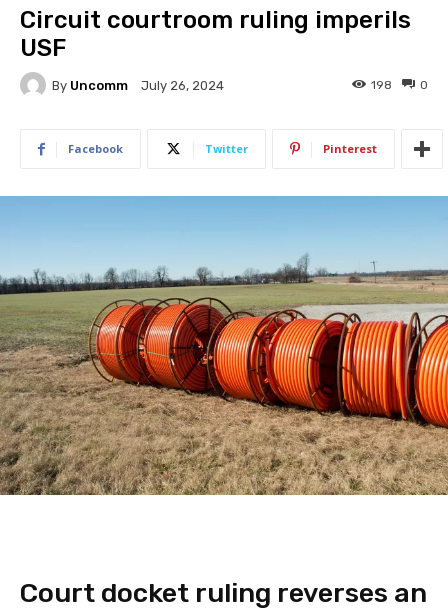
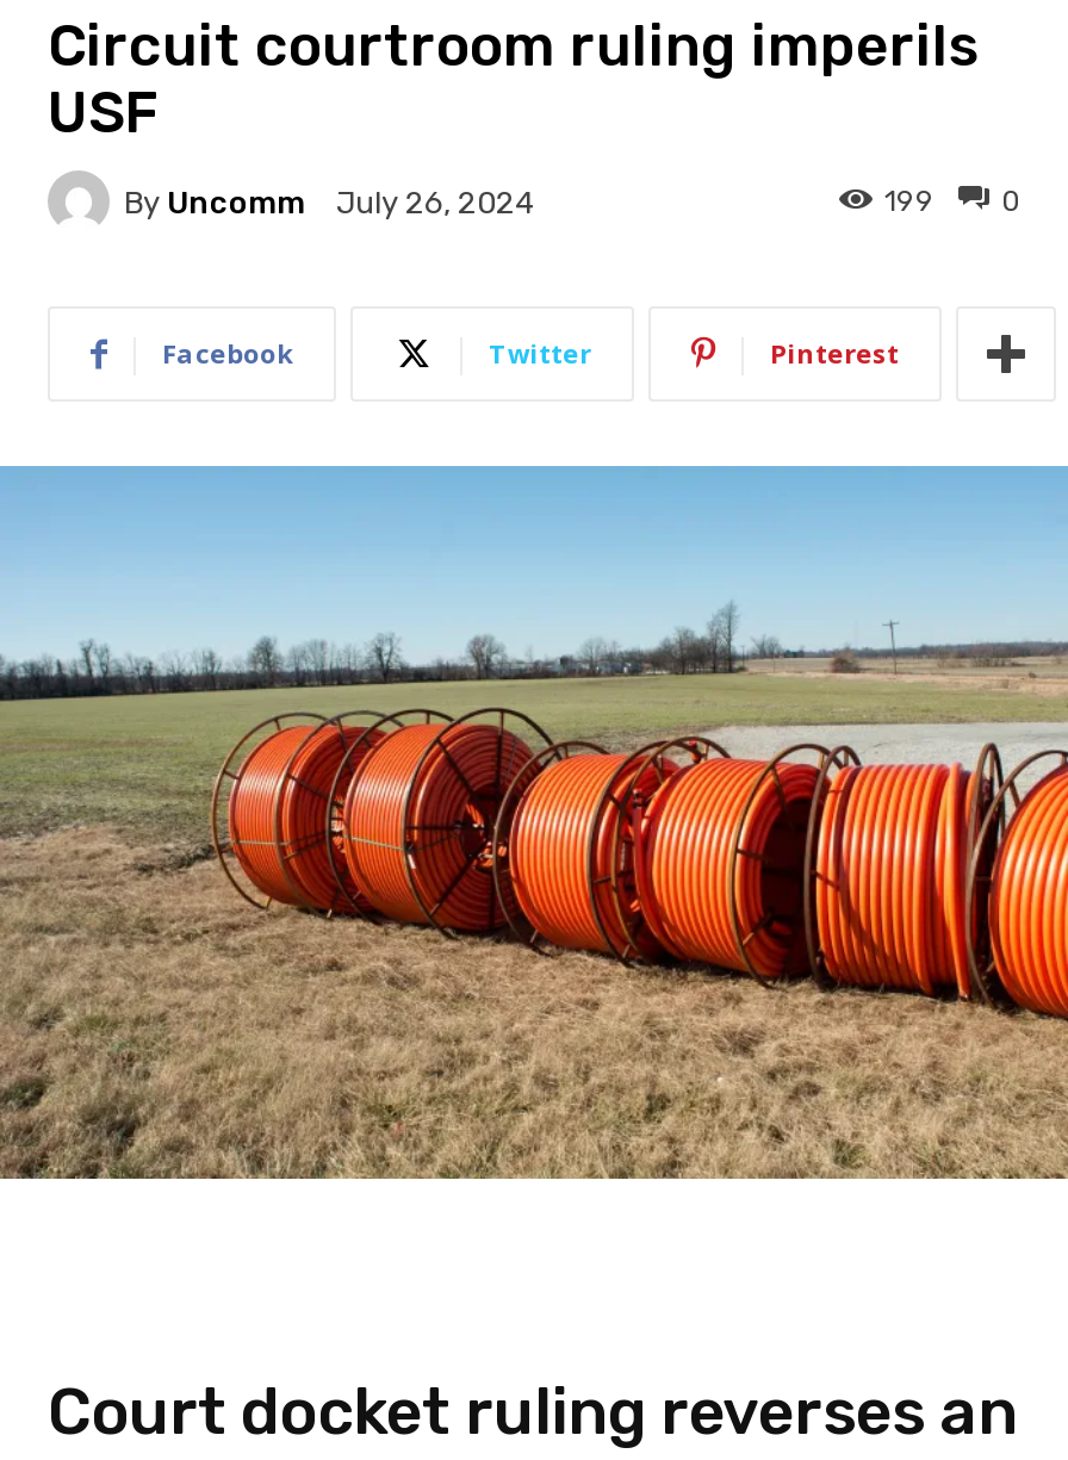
[371,78,428,92] 198 0 -> [884,184,1020,218] 199 0

